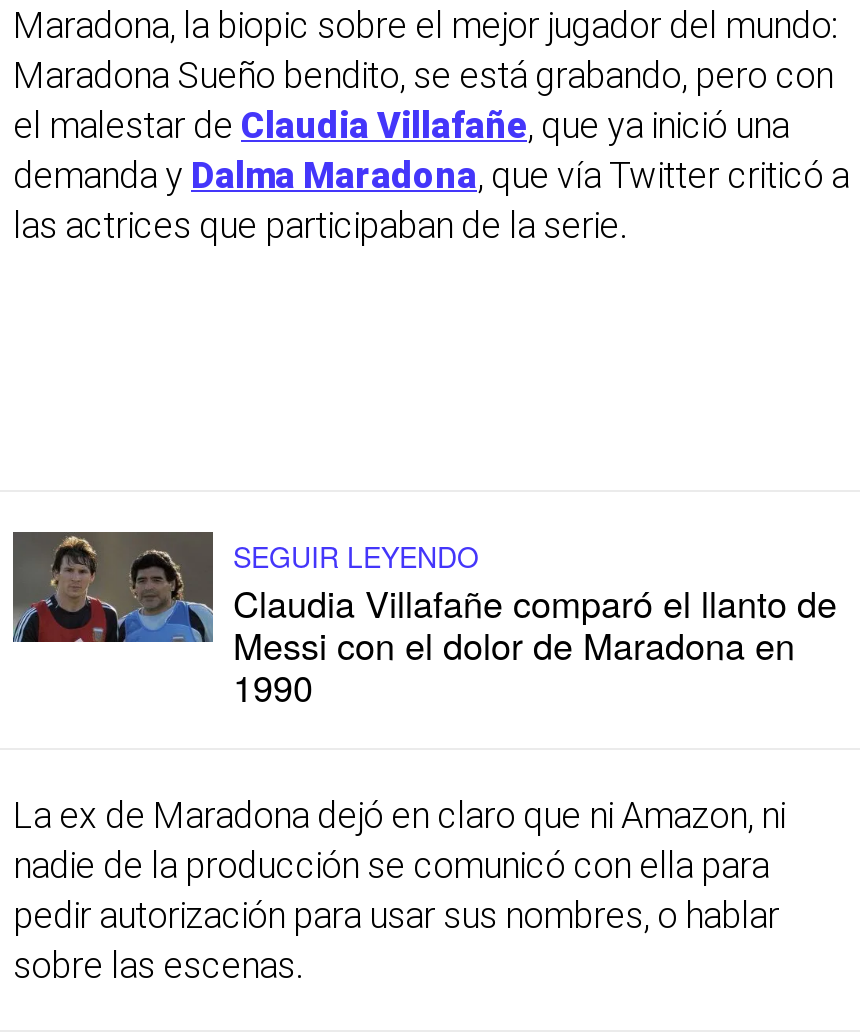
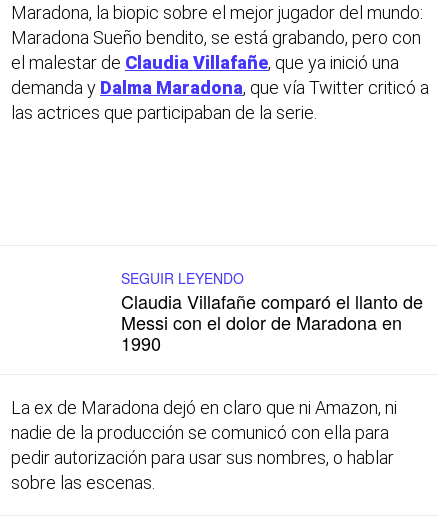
[11,530,215,644] [image] -> none

